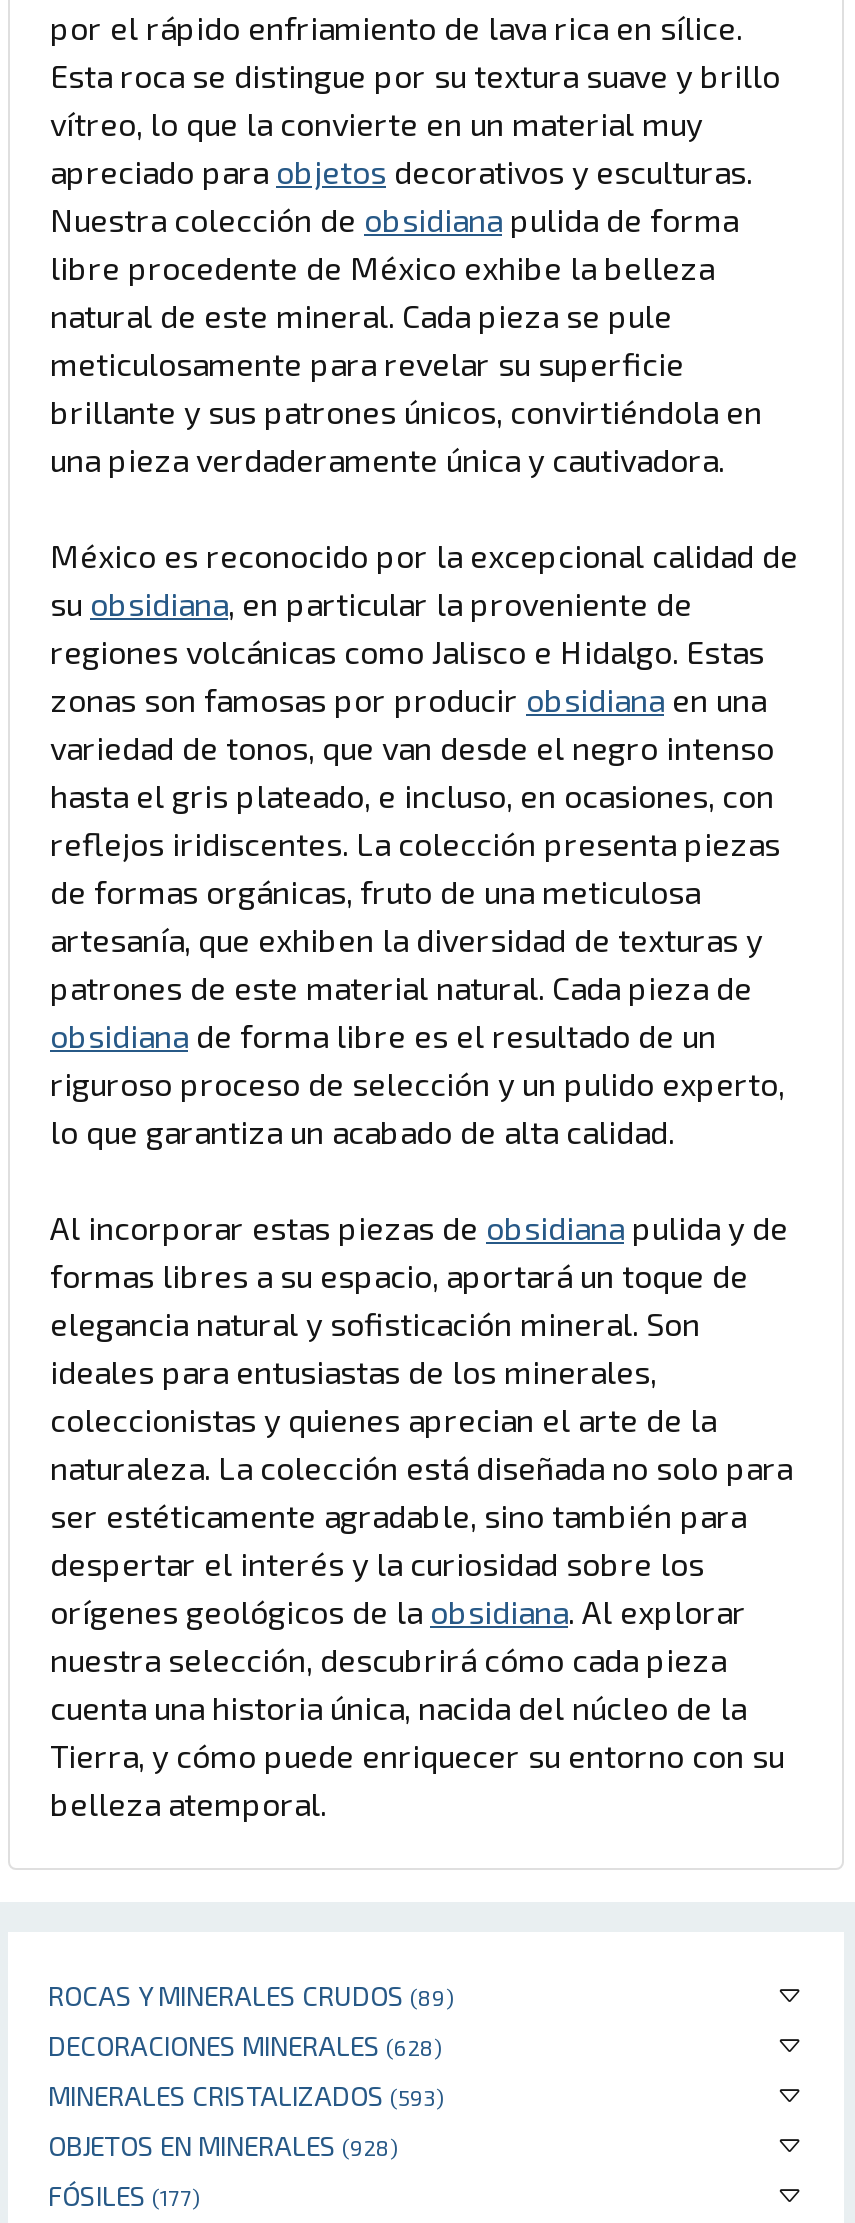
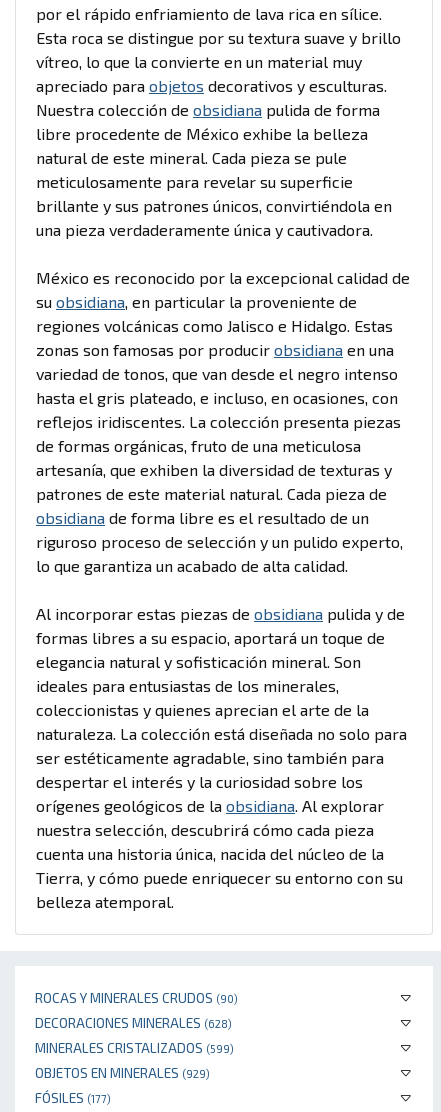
[48,1978,454,2012] ROCAS Y MINERALES CRUDOS (89) -> [35,989,238,1006] ROCAS Y MINERALES CRUDOS (90)
[48,2078,444,2112] MINERALES CRISTALIZADOS (593) -> [35,1039,234,1056] MINERALES CRISTALIZADOS (599)
[48,2128,398,2162] OBJETOS EN MINERALES (928) -> [35,1064,210,1081] OBJETOS EN MINERALES (929)

